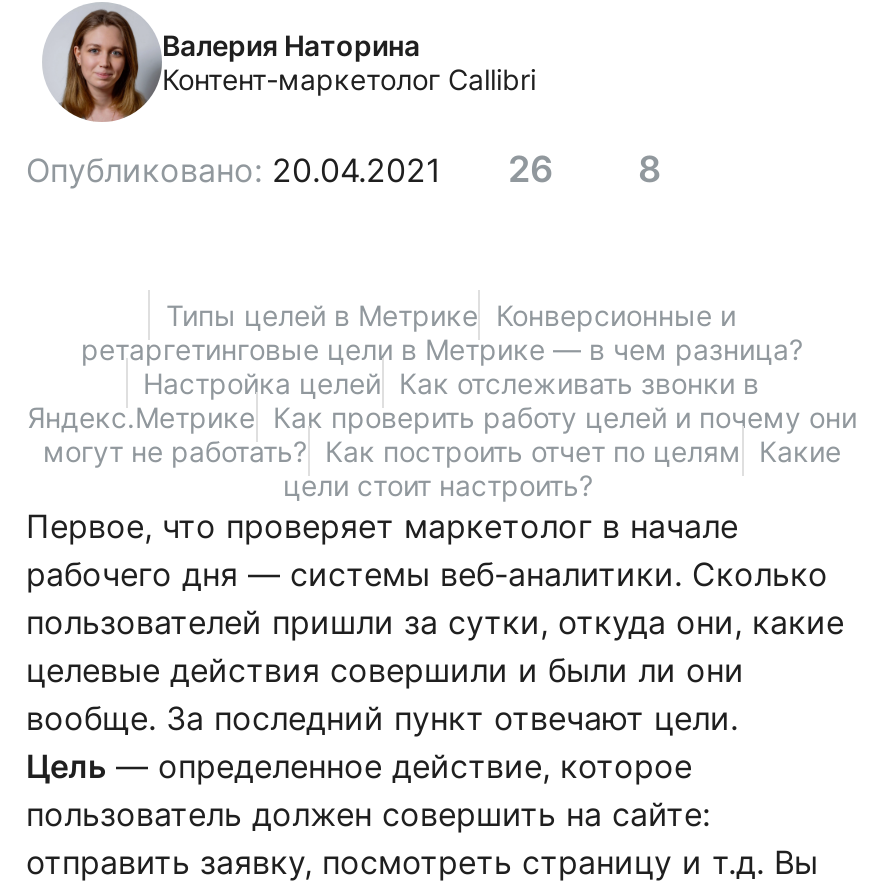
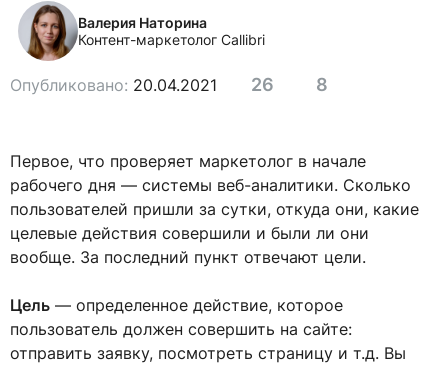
[27,298,857,502] Типы целей в Метрике Конверсионные и | ретаргетинговые цели в Метрике — в чем разница? | Настройка целей Как отслеживать звонки в | Яндекс.Метрике Как проверить работу целей и почему они | могут не работать? Как построить отчет по целям Какие | цели стоит настроить? -> none
moved [26,506,844,738] -> [10,151,419,267]: Первое, что проверяет маркетолог в начале | рабочего дня — системы веб-аналитики. Сколько | пользователей пришли за сутки, откуда они, какие | целевые действия совершили и были ли они | вообще. За последний пункт отвечают цели.

